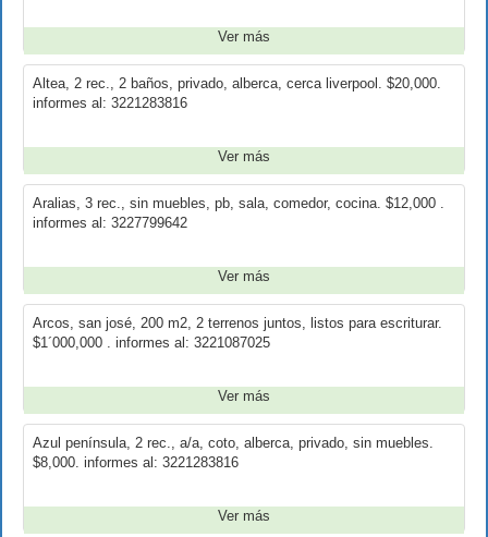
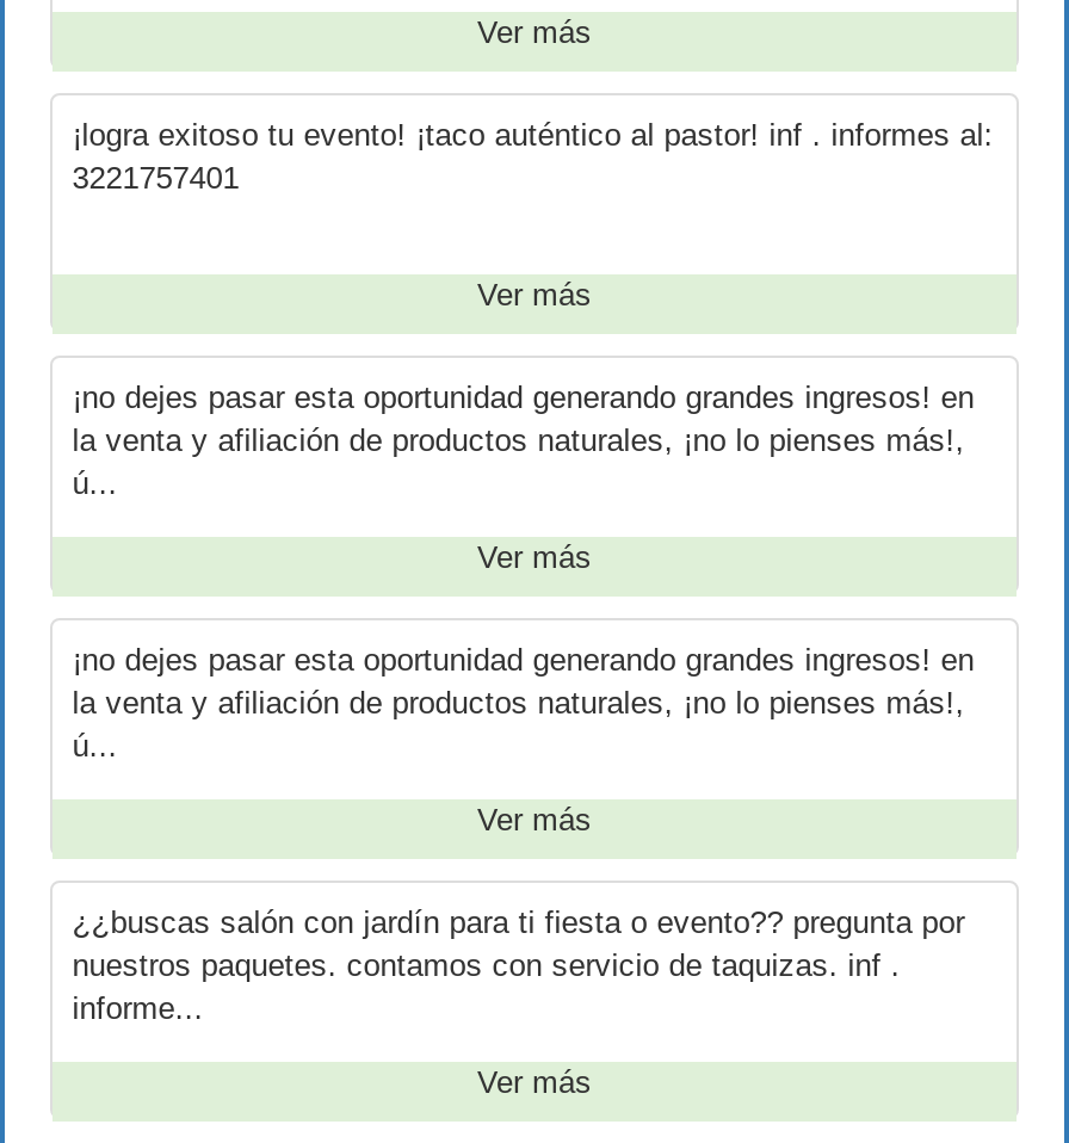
[33,76,441,112] Altea, 2 rec., 2 baños, privado, alberca, cerca liverpool. $20,000. | informes al: 3221283816 -> [72,118,993,197] ¡logra exitoso tu evento! ¡taco auténtico al pastor! inf . informes al: | 3221757401
[33,196,445,231] Aralias, 3 rec., sin muebles, pb, sala, comedor, cocina. $12,000 . | informes al: 3227799642 -> [72,381,974,502] ¡no dejes pasar esta oportunidad generando grandes ingresos! en | la venta y afiliación de productos naturales, ¡no lo pienses más!, | ú...
[33,315,442,351] Arcos, san josé, 200 m2, 2 terrenos juntos, listos para escriturar. | $1´000,000 . informes al: 3221087025 -> [72,643,974,765] ¡no dejes pasar esta oportunidad generando grandes ingresos! en | la venta y afiliación de productos naturales, ¡no lo pienses más!, | ú...
[33,435,434,471] Azul península, 2 rec., a/a, coto, alberca, privado, sin muebles. | $8,000. informes al: 3221283816 -> [72,906,964,1027] ¿¿buscas salón con jardín para ti fiesta o evento?? pregunta por | nuestros paquetes. contamos con servicio de taquizas. inf . | informe...

